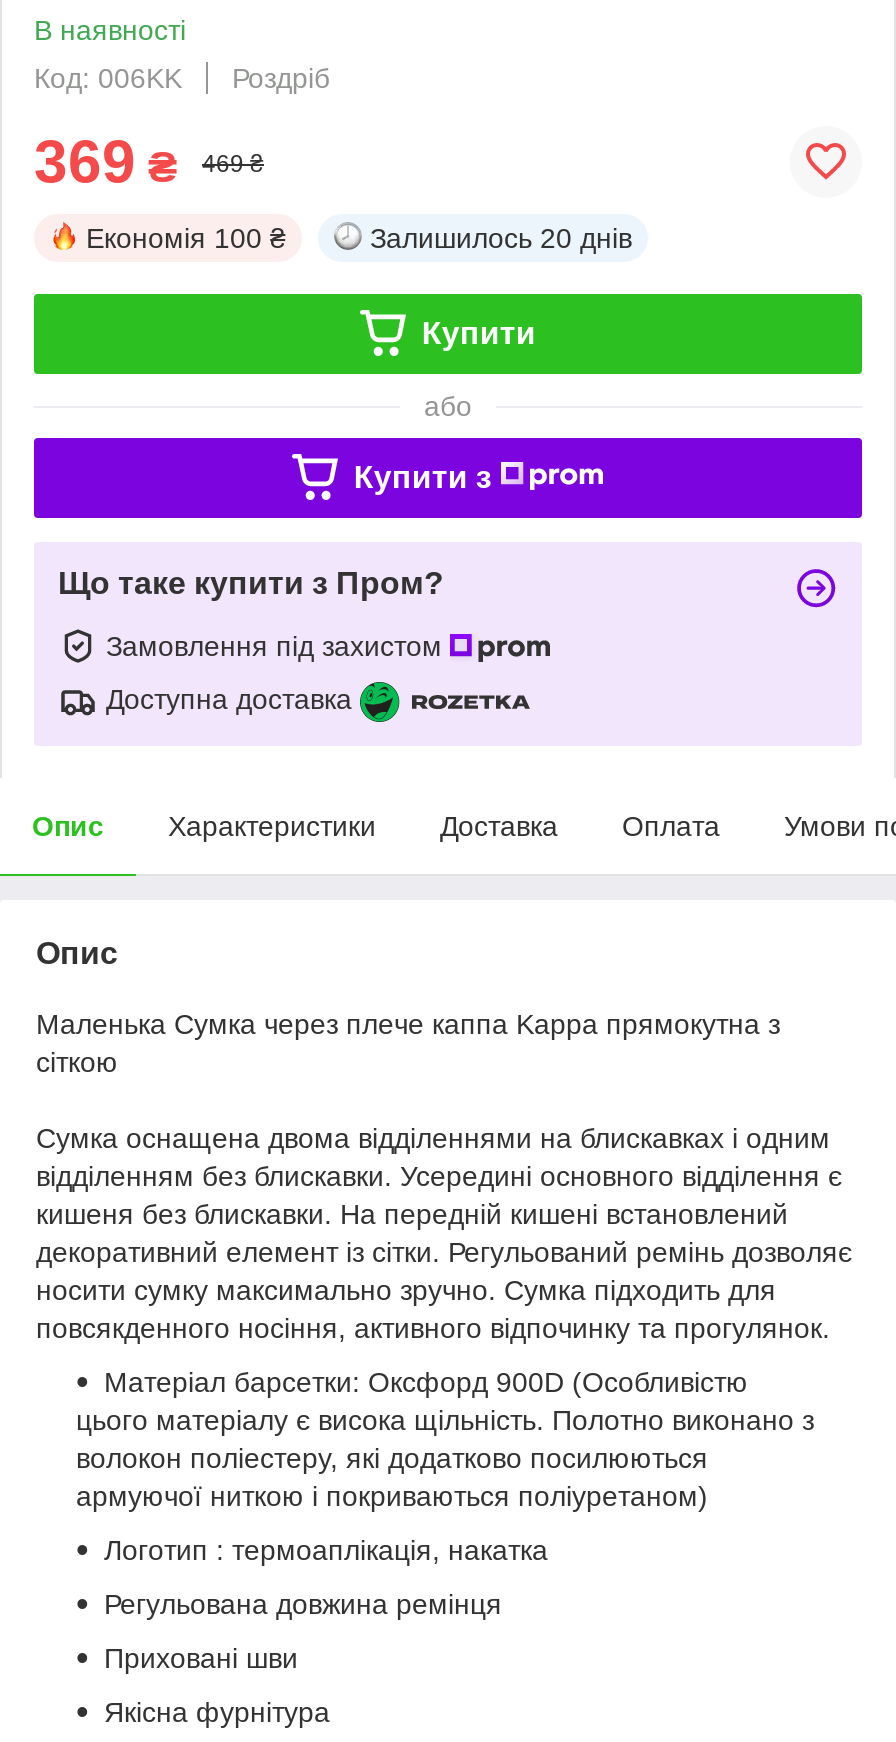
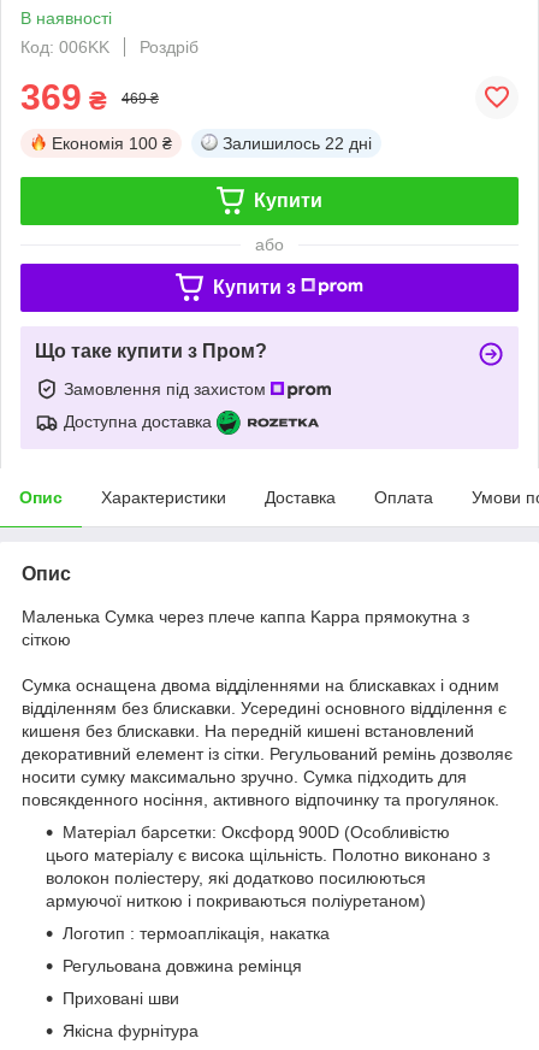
[370,222,632,254] Залишилось 20 днів -> [223,133,372,153] Залишилось 22 дні

